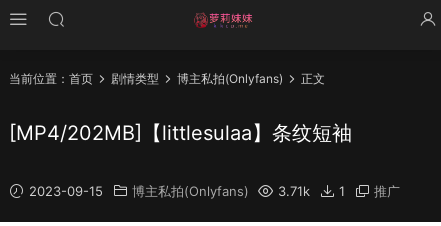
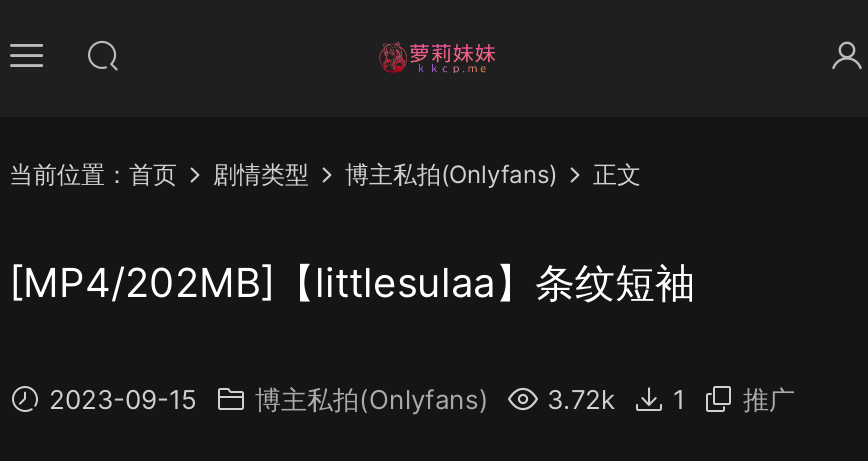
[25,183,400,199] 2023-09-15 博主私拍(Onlyfans) 3.71k 1 推广 -> [41,383,795,415] 2023-09-15 博主私拍(Onlyfans) 3.72k 1 推广

